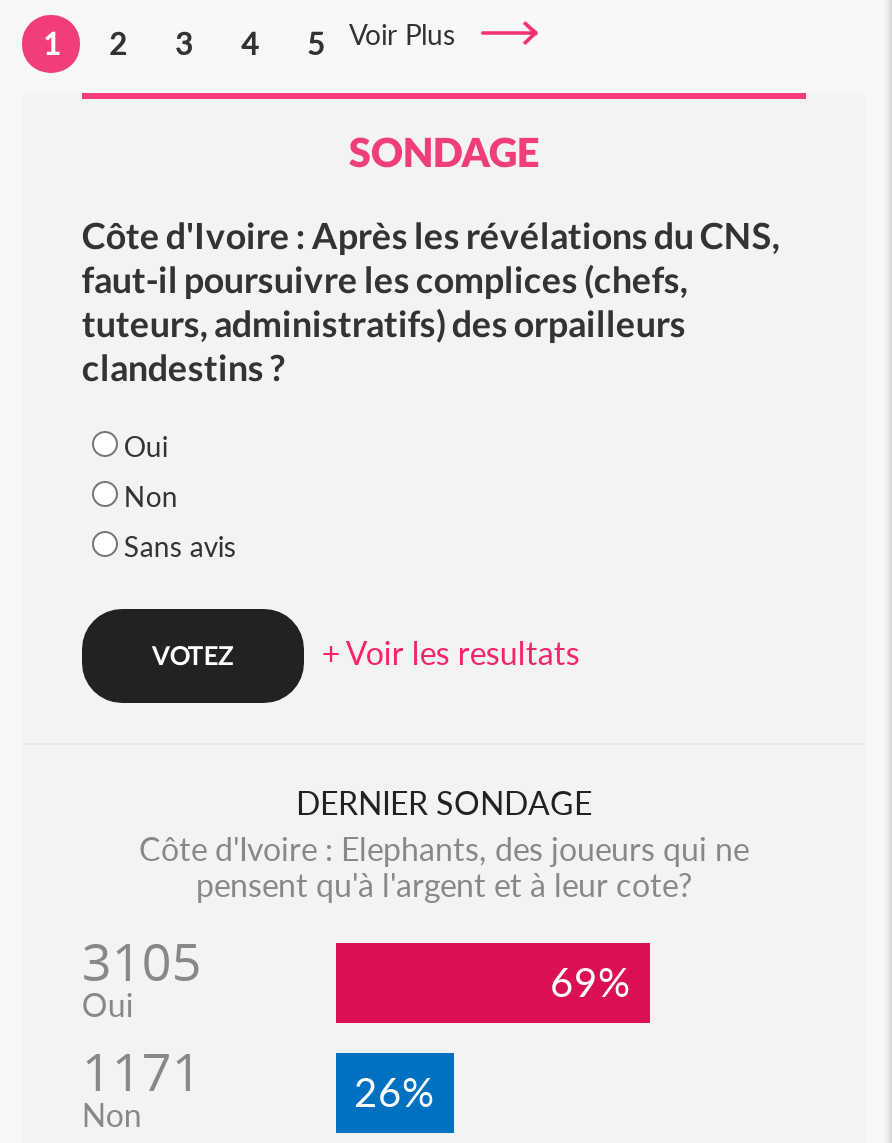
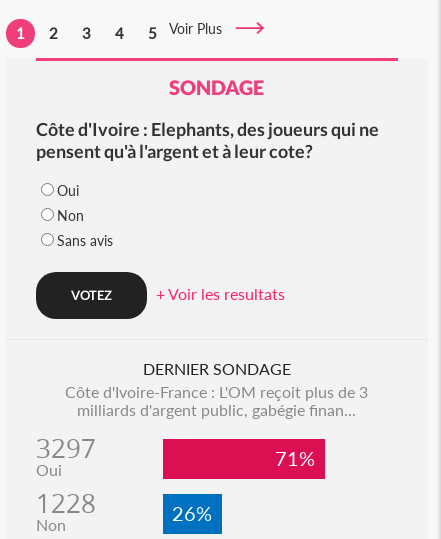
[82,213,780,389] Côte d'Ivoire : Après les révélations du CNS, | faut-il poursuivre les complices (chefs, | tuteurs, administratifs) des orpailleurs | clandestins ? -> none
moved [139,829,749,903] -> [36,118,379,162]: Côte d'Ivoire : Elephants, des joueurs qui ne | pensent qu'à l'argent et à leur cote?
[82,927,202,997] 3105 -> [36,382,368,466] Côte d'Ivoire-France : L'OM reçoit plus de 3 | milliards d'argent public, gabégie finan... | 3297
[550,957,650,1005] 69% -> [275,446,325,470] 71%
[82,1037,202,1107] 1171 -> [36,486,96,521] 1228

